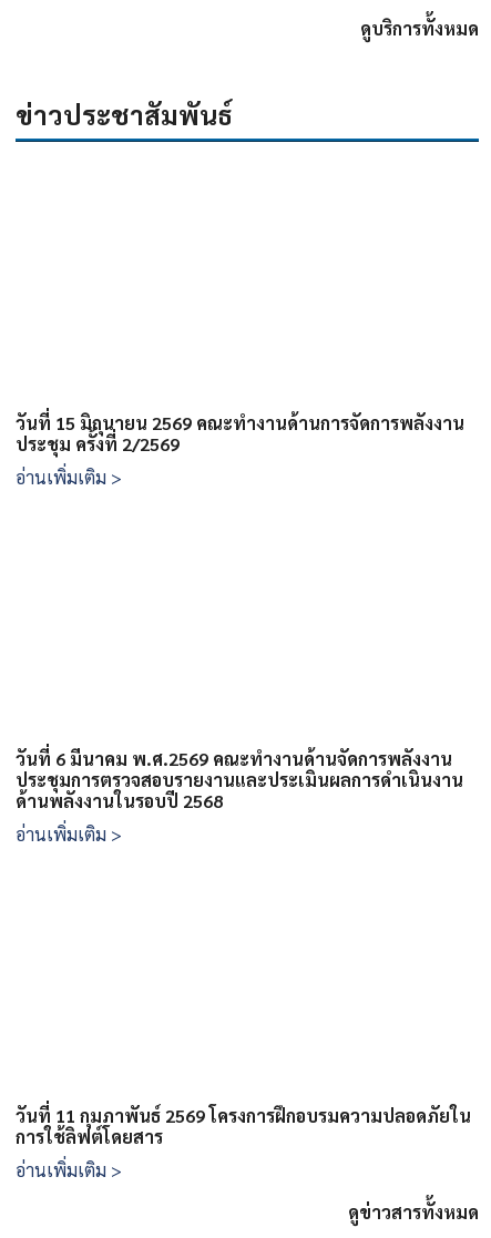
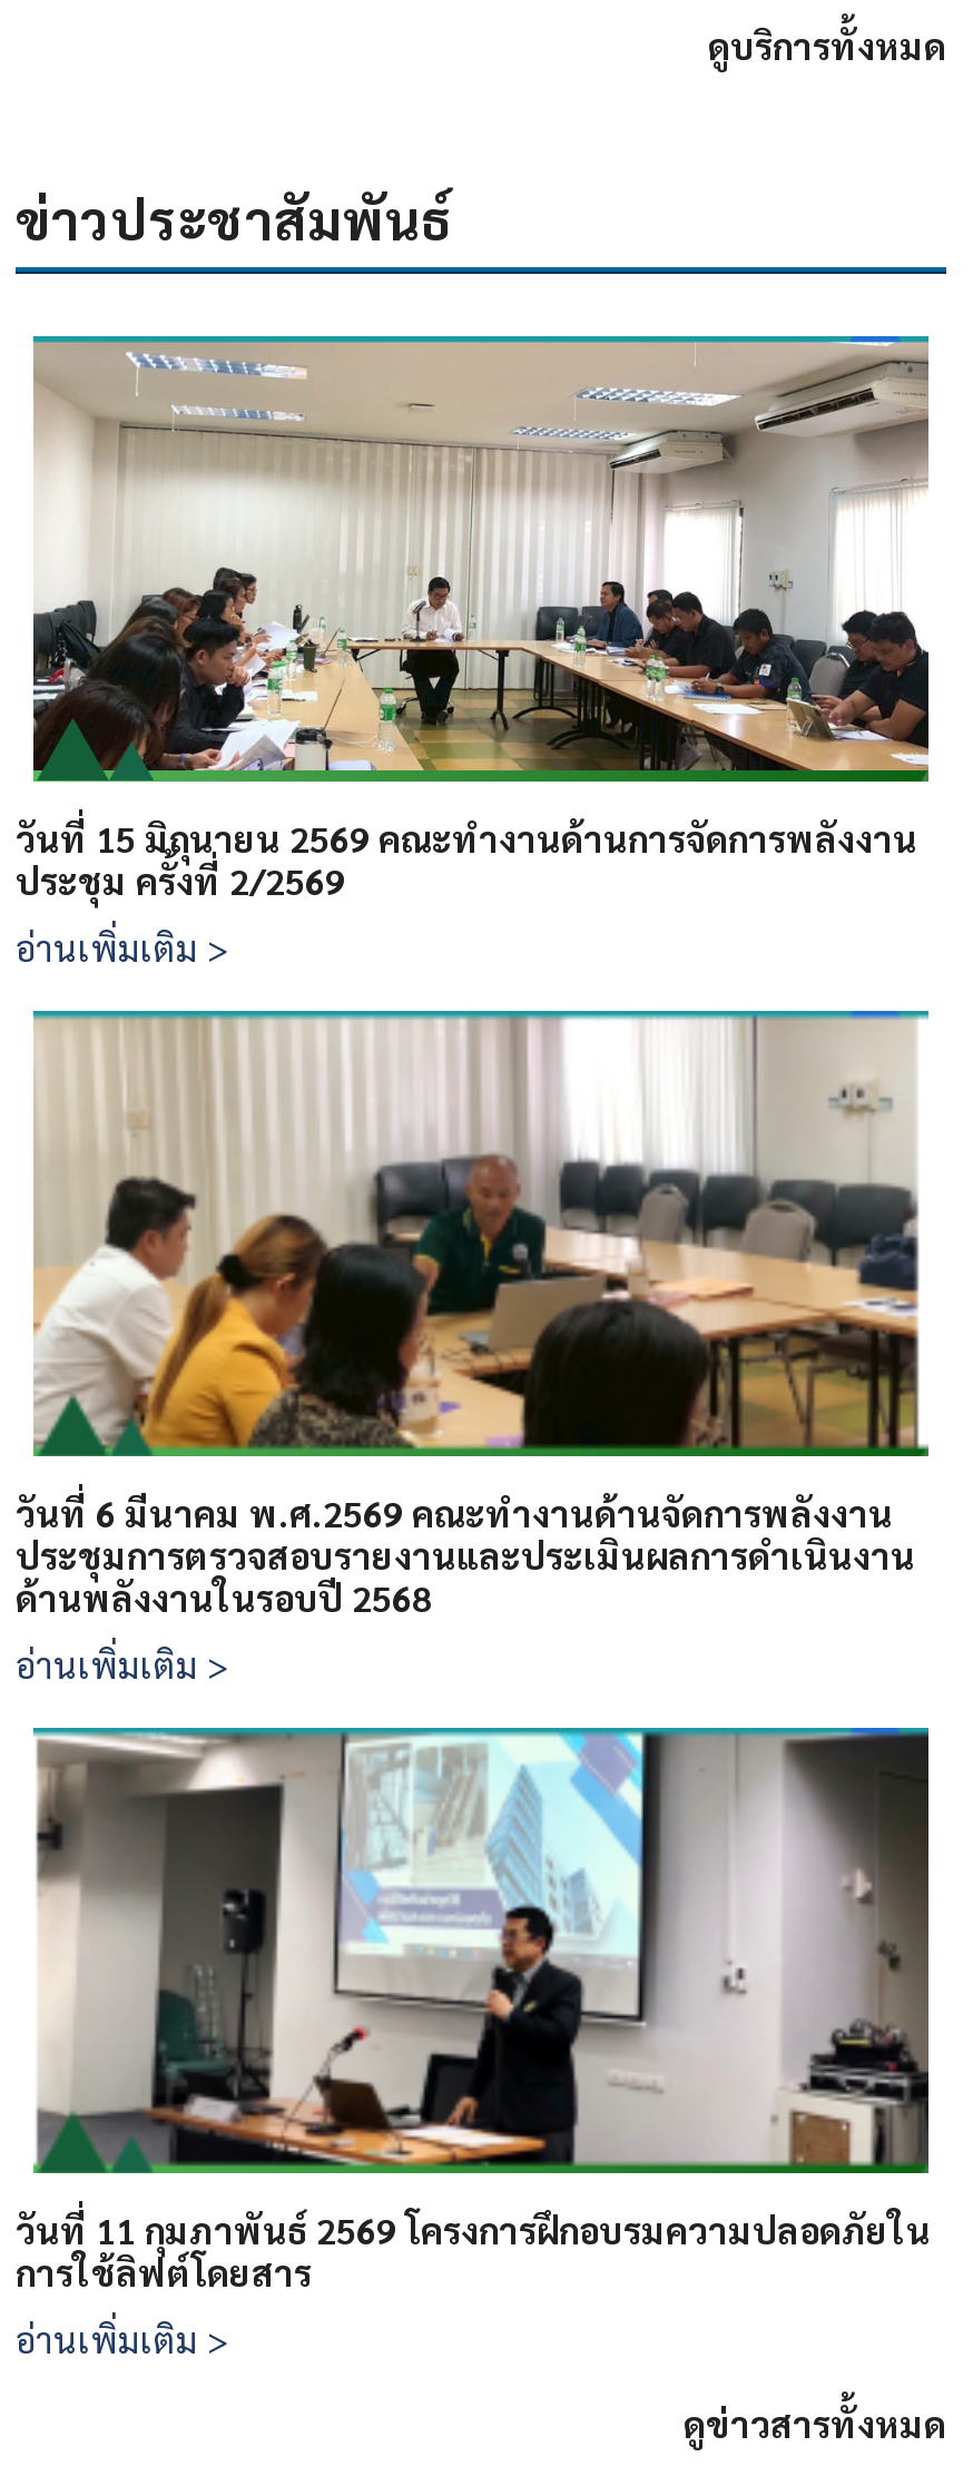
none -> [31,334,931,784] [image]
none -> [31,1009,931,1458] [image]
none -> [31,1726,931,2175] [image]

